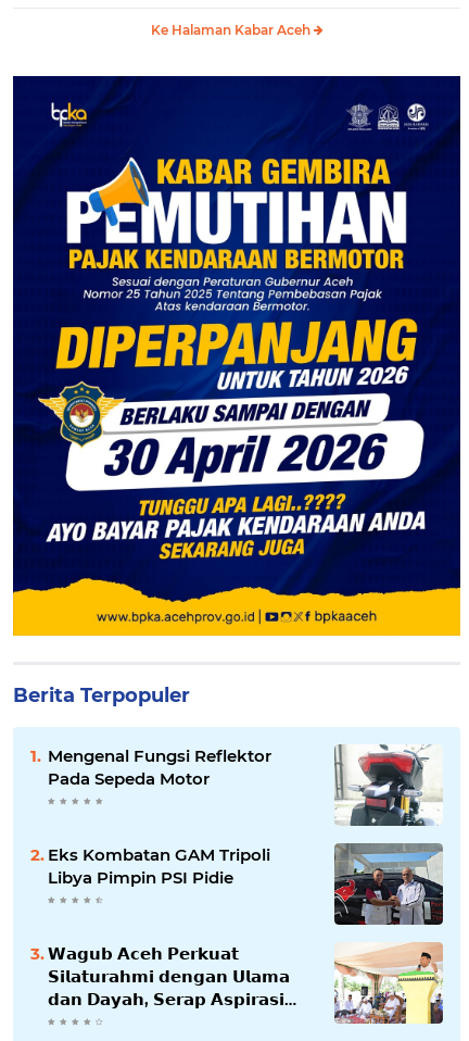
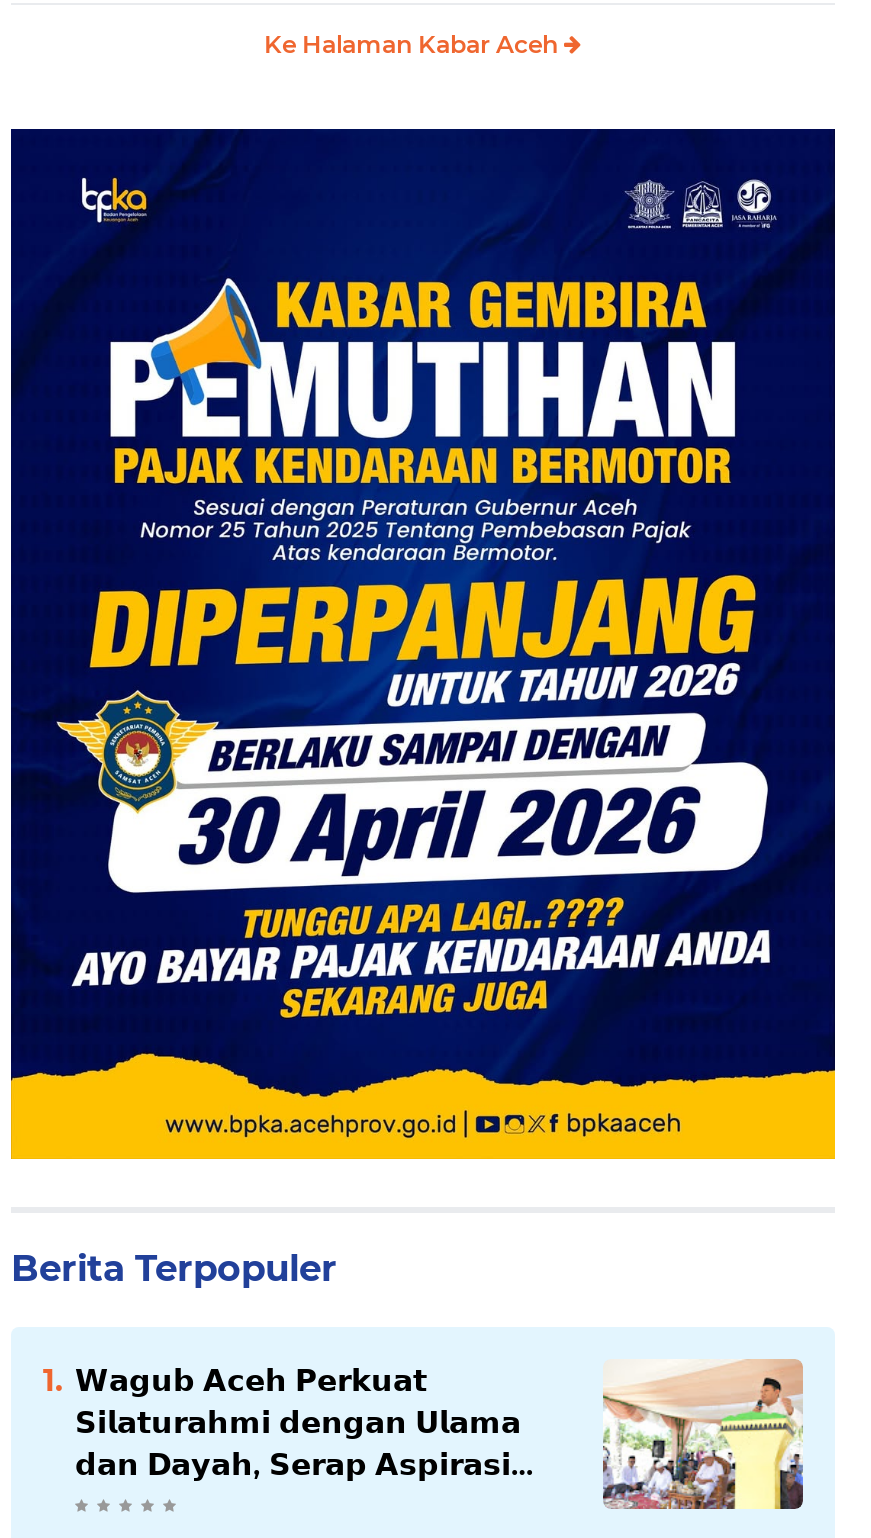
[48,745,271,789] Mengenal Fungsi Reflektor | Pada Sepeda Motor -> none
[333,743,443,827] [image] -> none
[48,844,270,888] Eks Kombatan GAM Tripoli | Libya Pimpin PSI Pidie -> none
[333,842,444,926] [image] -> none

